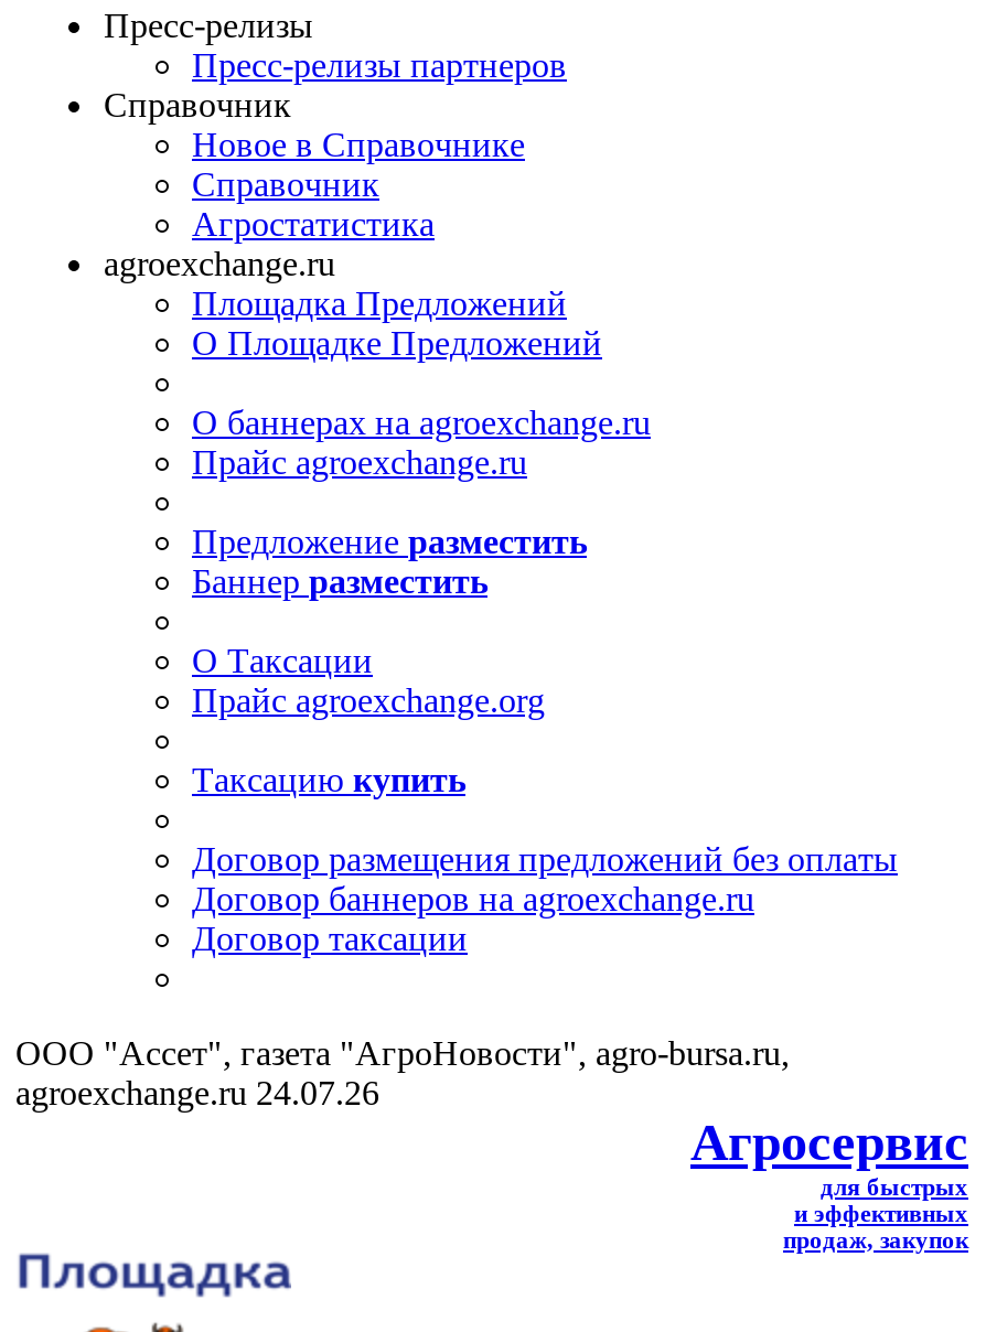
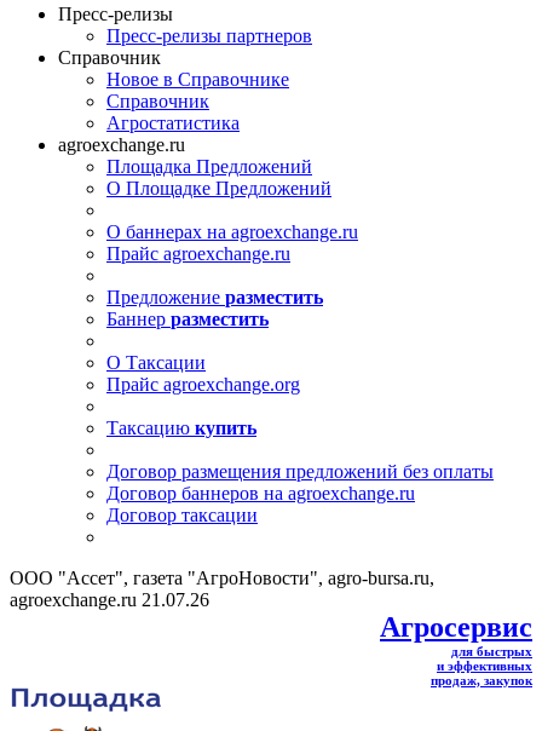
[15,1074,379,1111] agroexchange.ru 24.07.26 -> [10,589,209,610] agroexchange.ru 21.07.26

